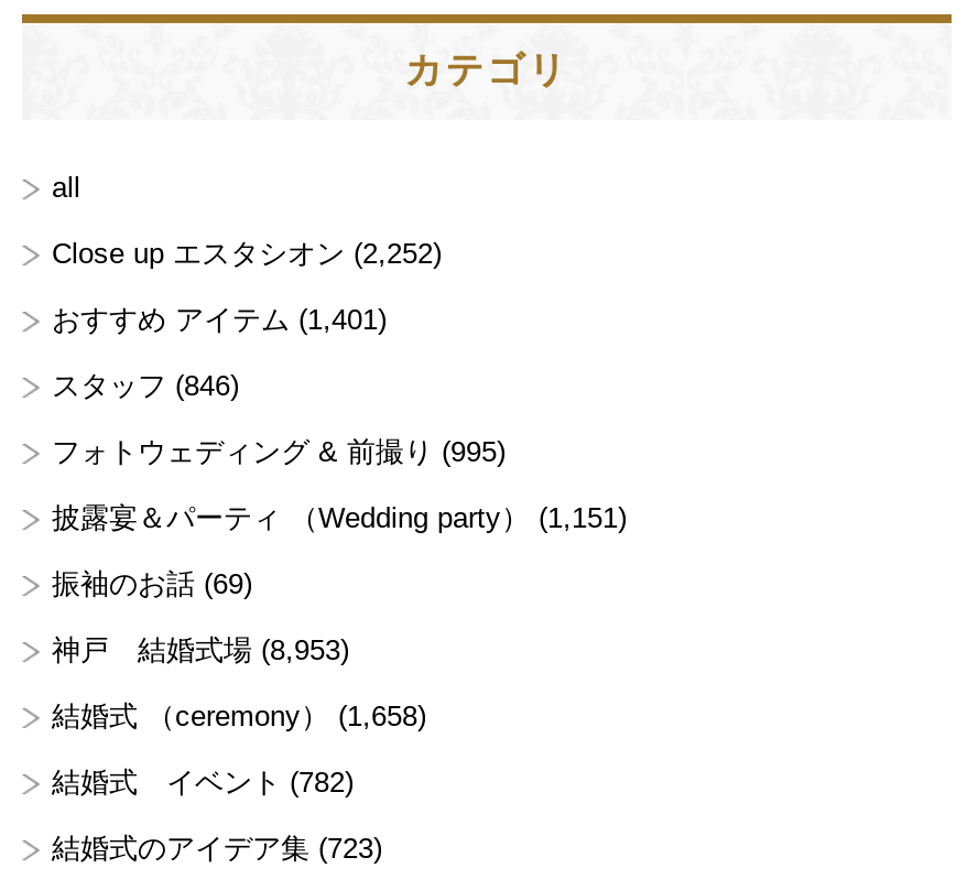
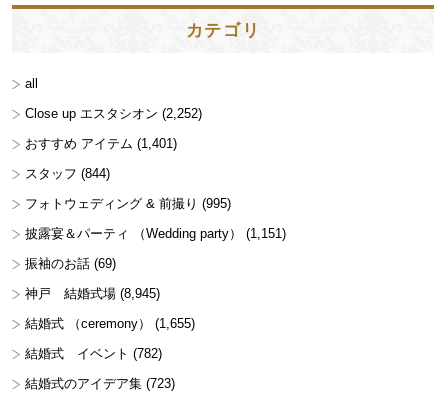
[52,370,239,403] スタッフ(846) -> [25,166,110,181] スタッフ(844)
[52,634,349,667] 神戸 結婚式場(8,953) -> [25,286,160,301] 神戸 結婚式場(8,945)
[52,700,426,733] 結婚式 （ceremony）(1,658) -> [25,316,195,331] 結婚式 （ceremony）(1,655)

